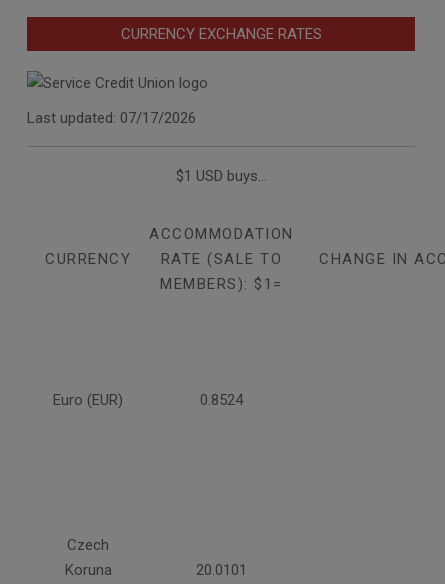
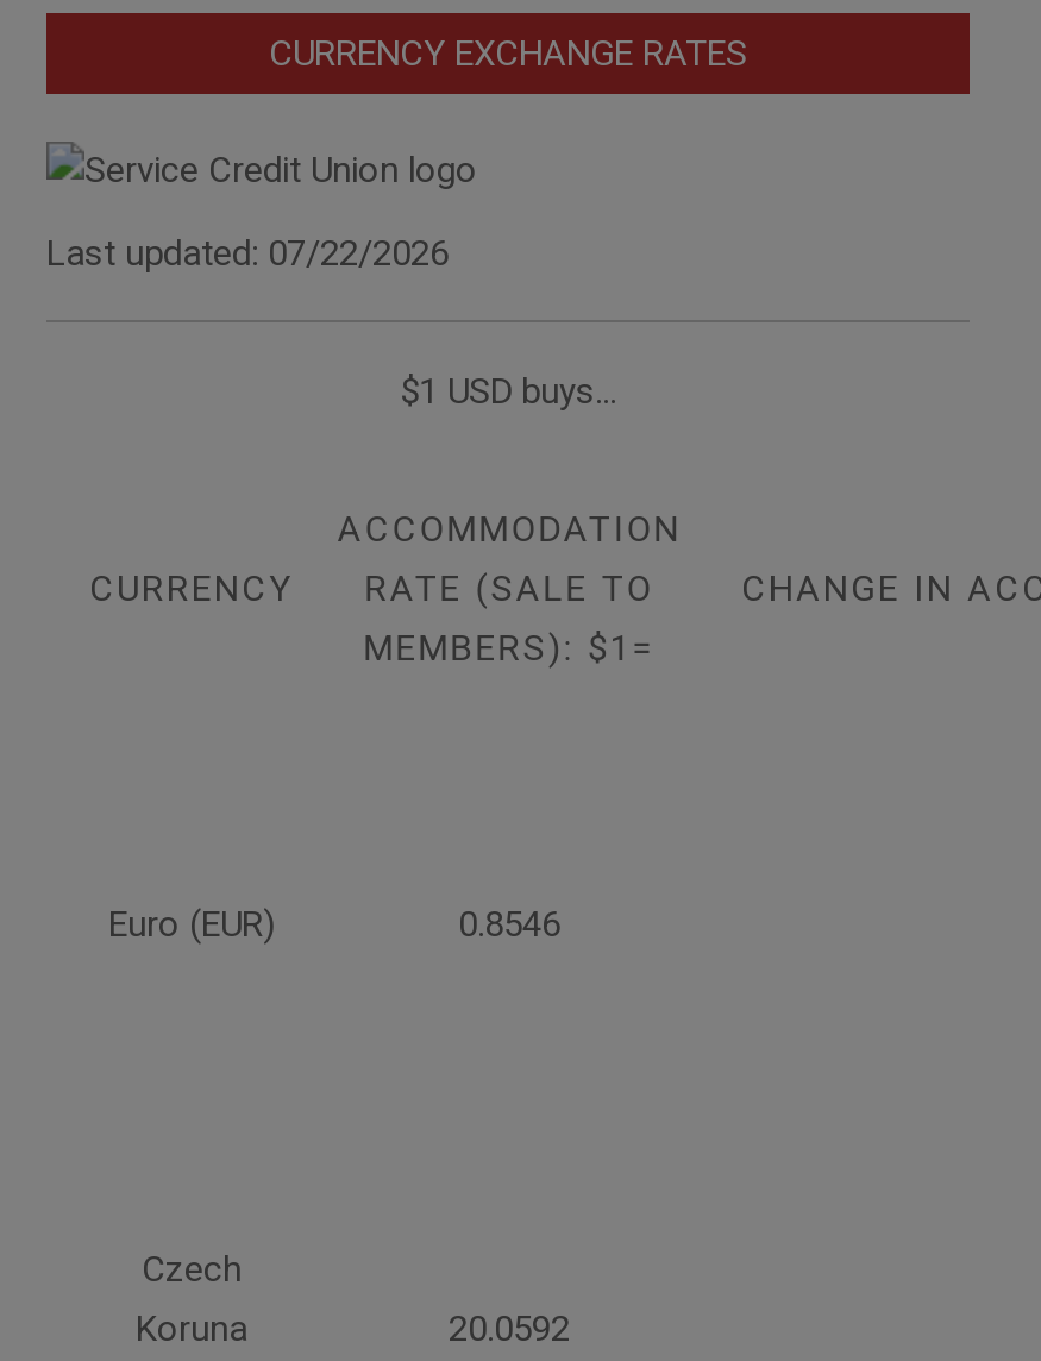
[27,109,196,127] Last updated: 07/17/2026 -> [46,232,449,274] Last updated: 07/22/2026
[200,391,243,409] 0.8524 -> [458,902,560,945] 0.8546
[196,561,247,579] 20.0101 -> [449,1307,570,1350] 20.0592

